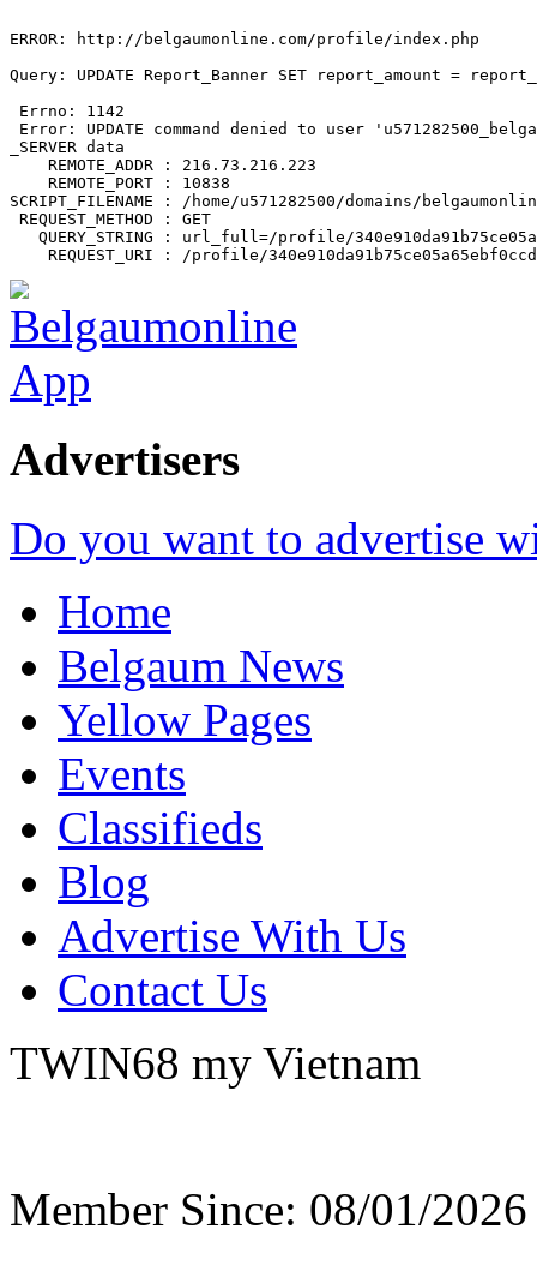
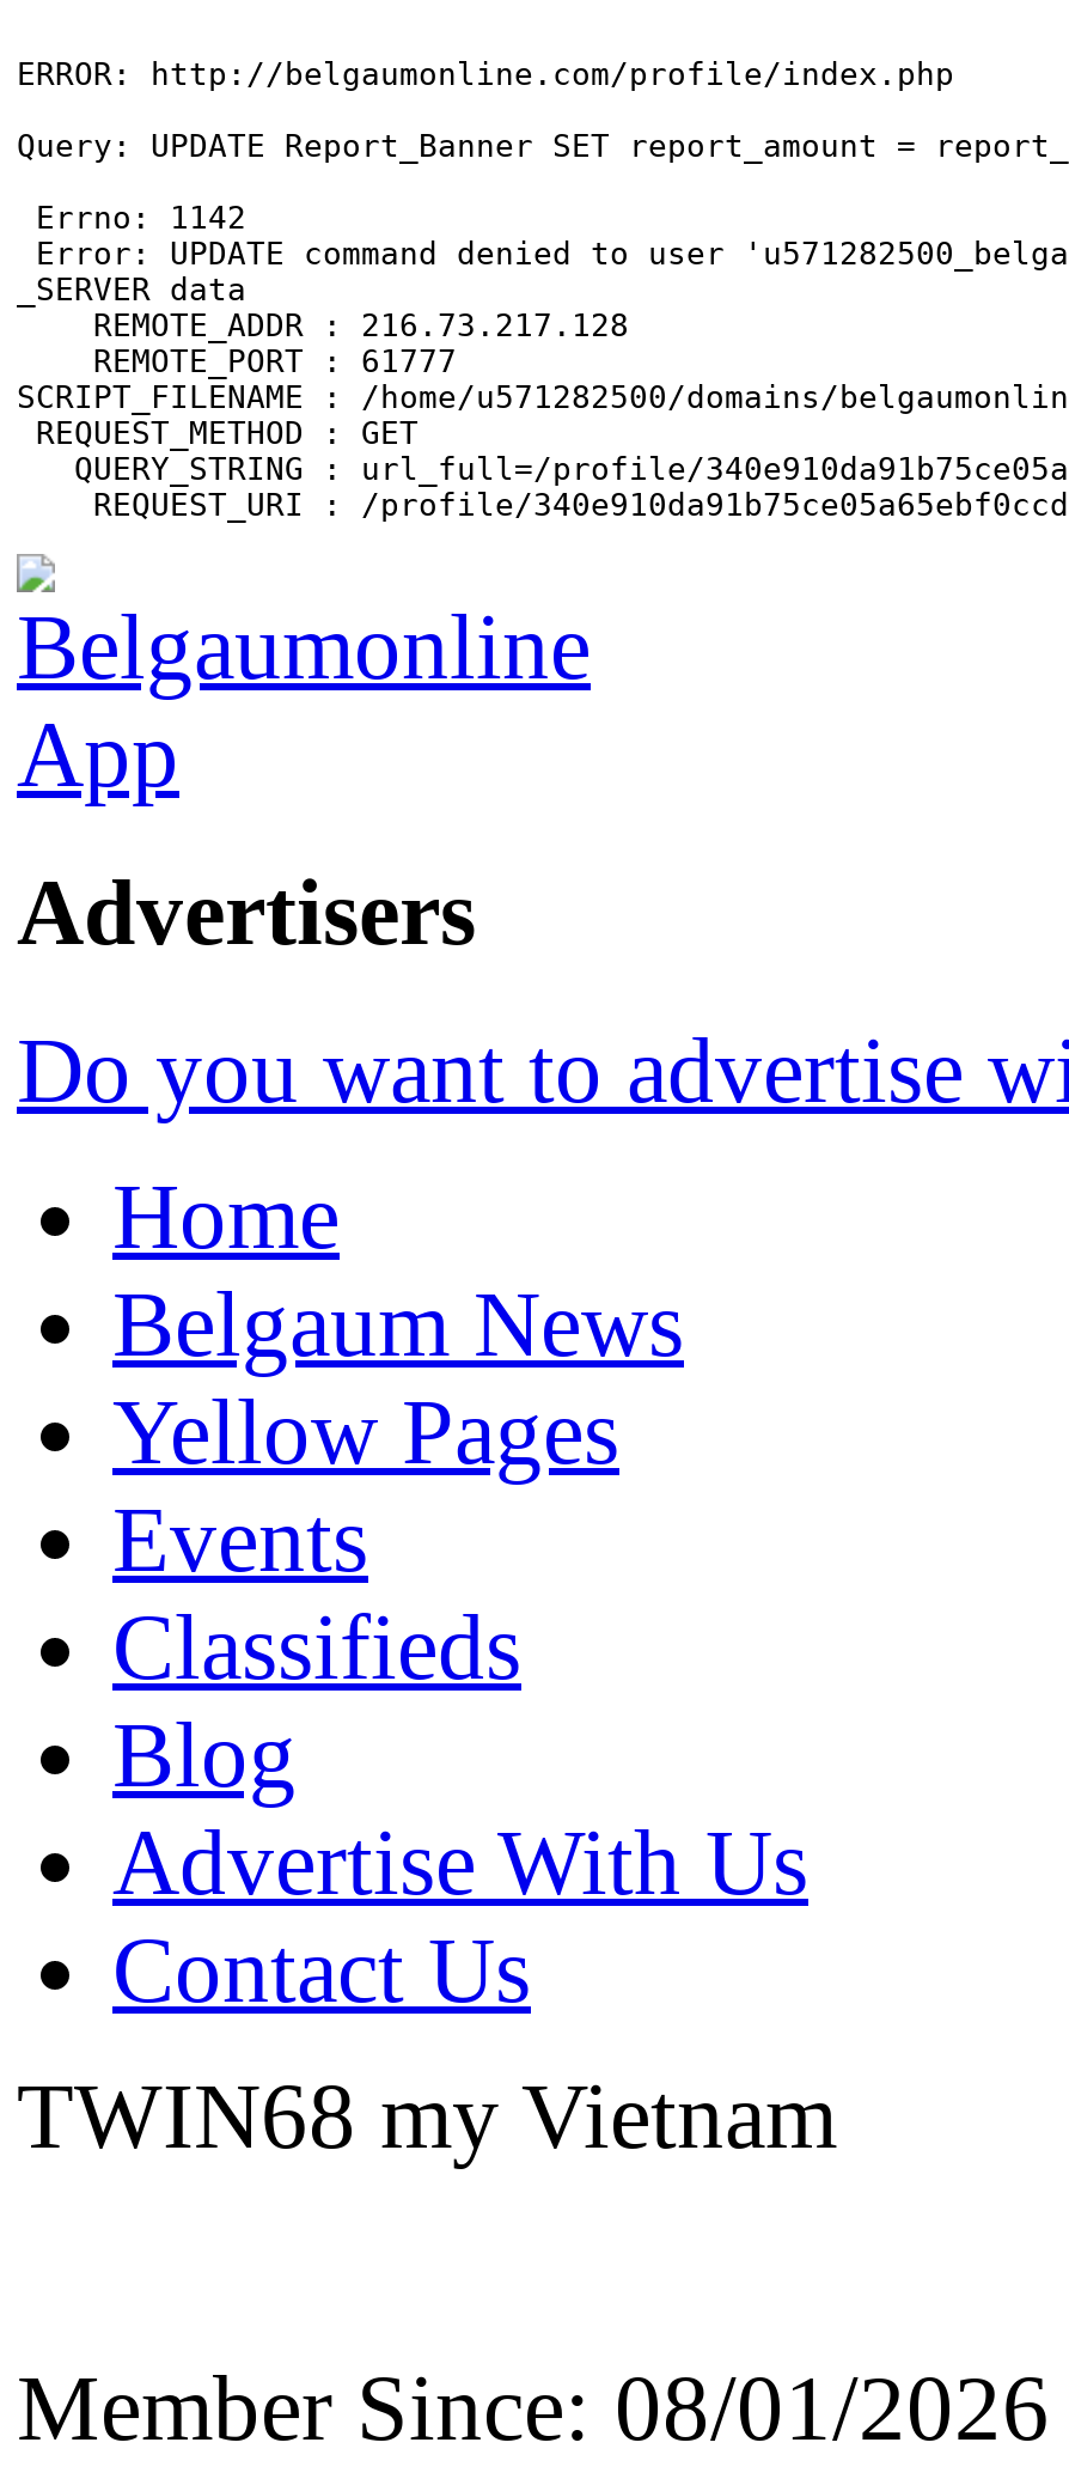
[10,156,316,174] REMOTE_ADDR : 216.73.216.223 -> [17,307,629,343] REMOTE_ADDR : 216.73.217.128
[10,174,230,192] REMOTE_PORT : 10838 -> [17,343,457,379] REMOTE_PORT : 61777

